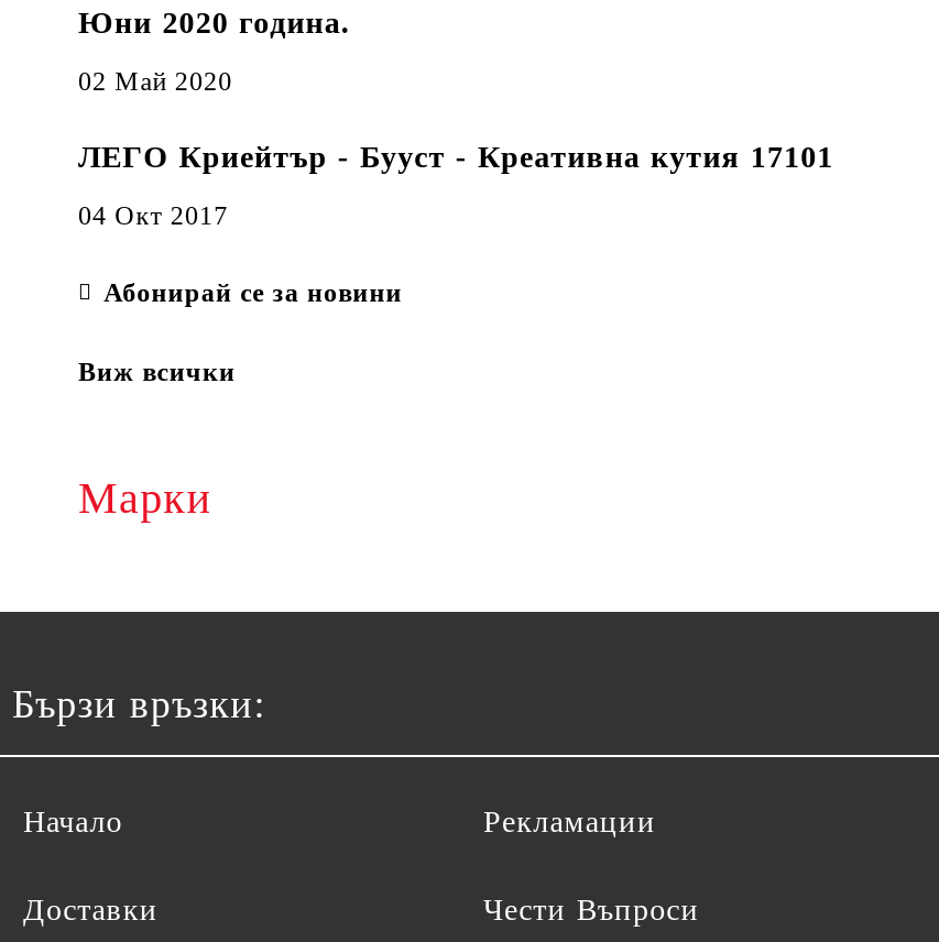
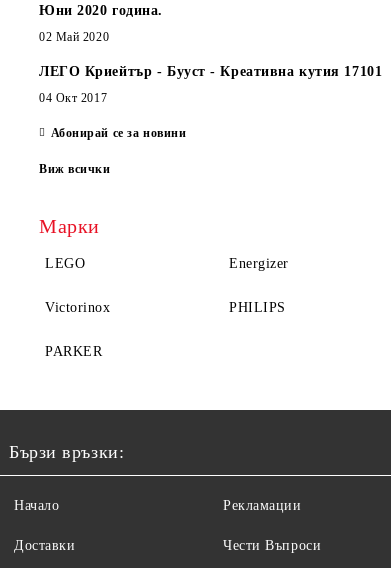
none -> [45,256,289,359] LEGO | Energizer | Victorinox | PHILIPS | PARKER

